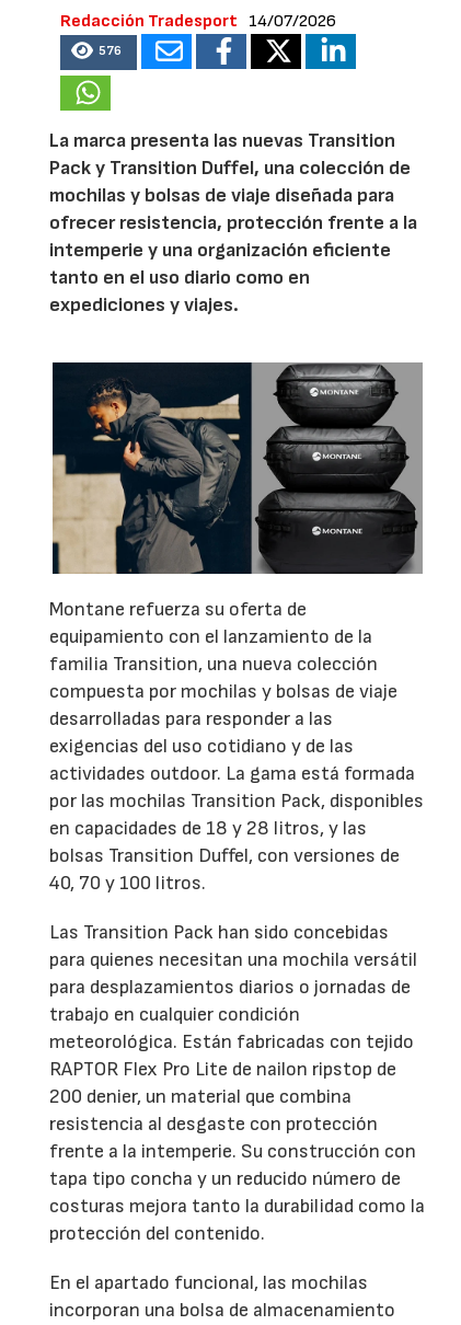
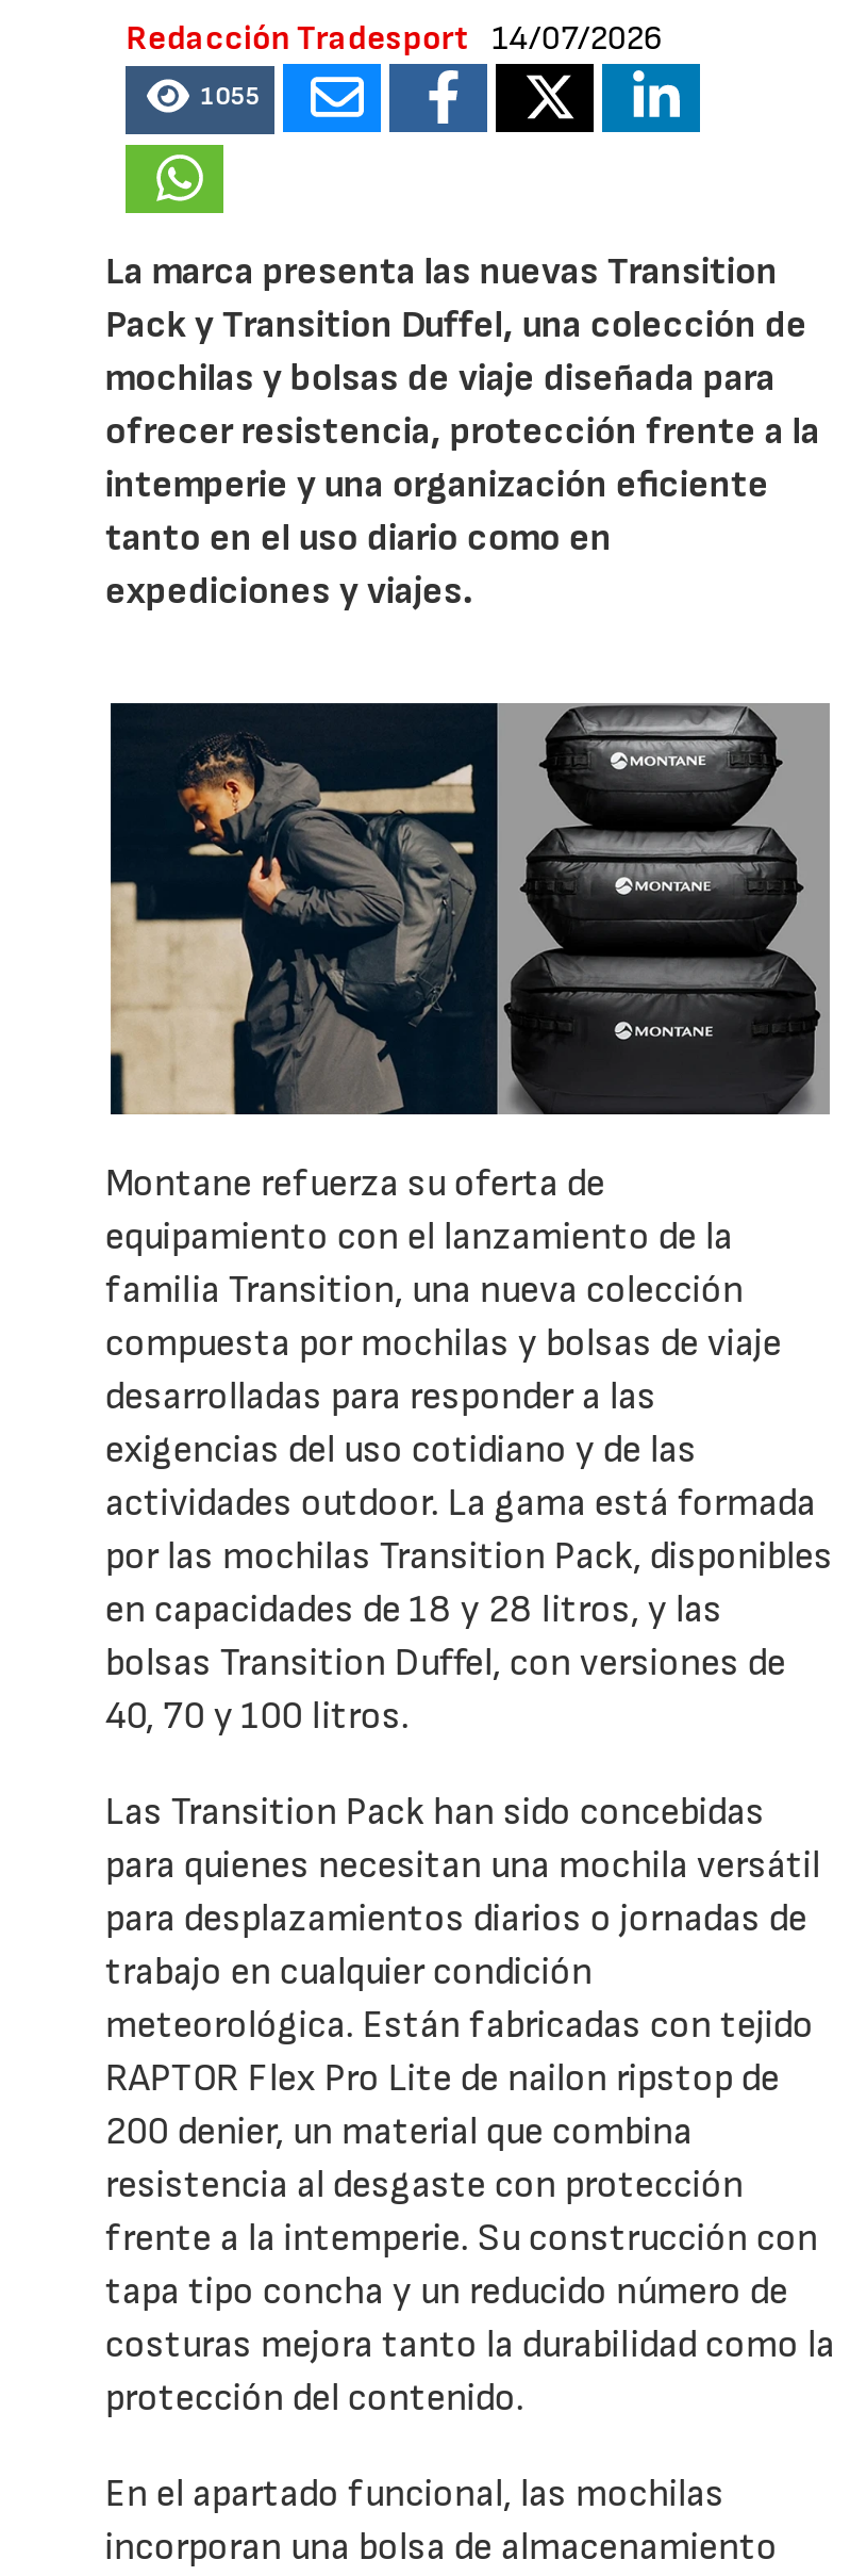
[99,42,122,59] 576 -> [201,81,260,113] 1055

